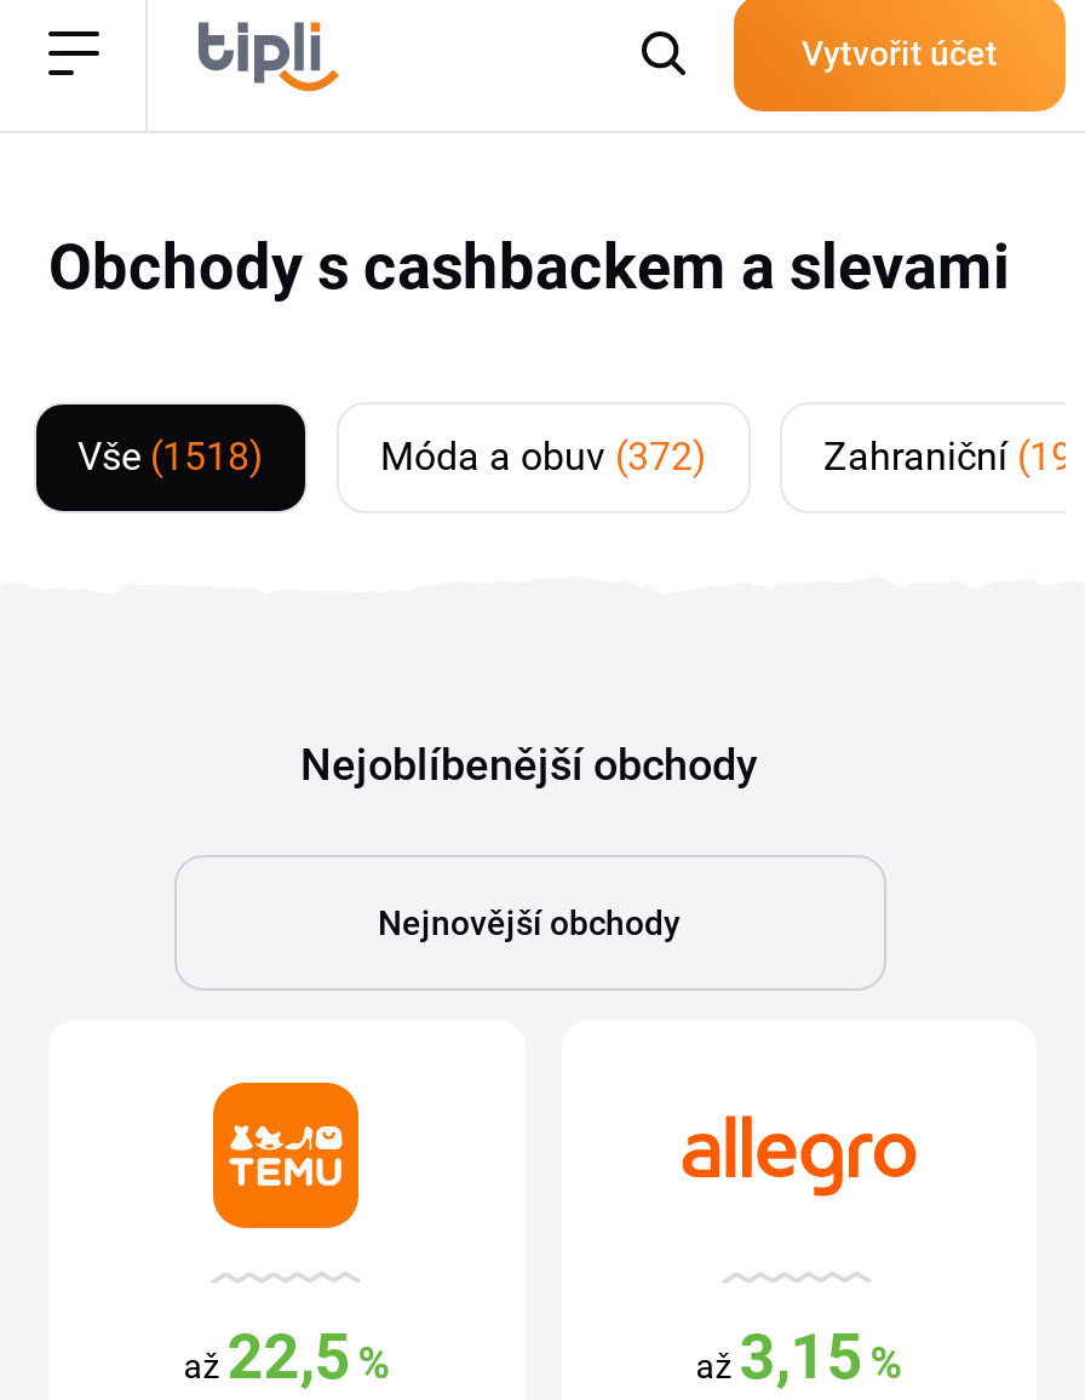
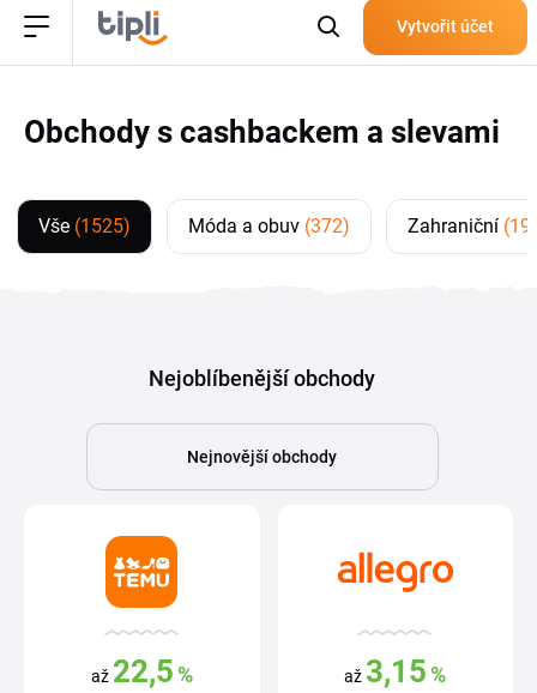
[77,434,264,480] Vše (1518) -> [38,215,131,237] Vše (1525)

